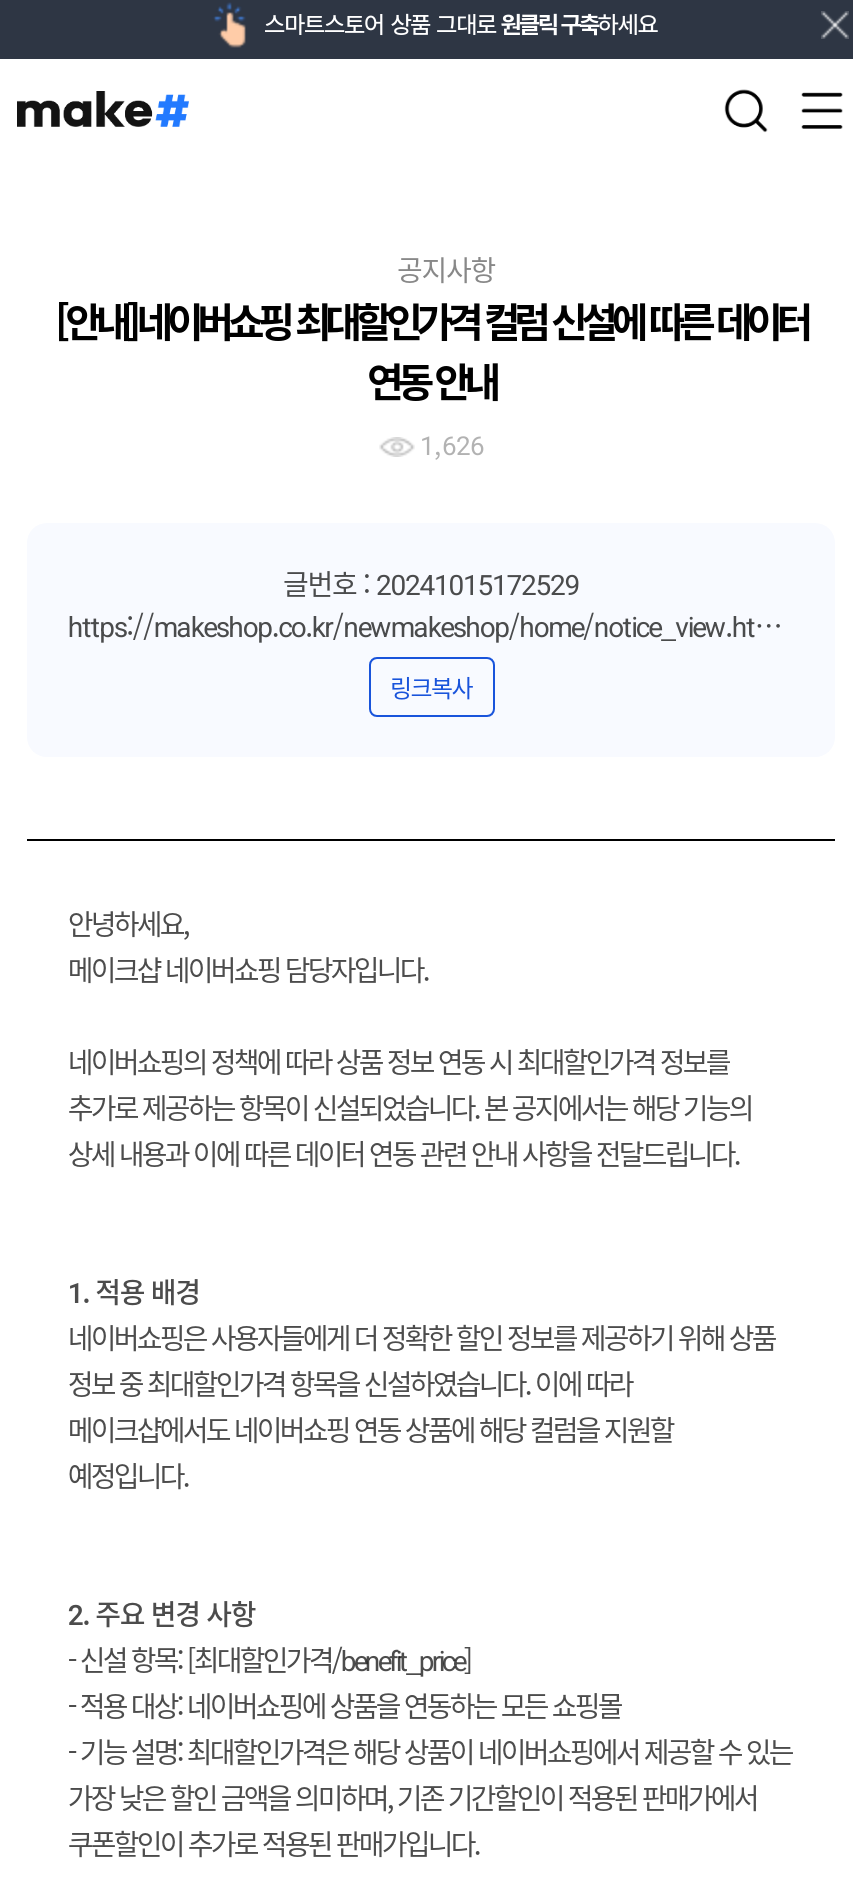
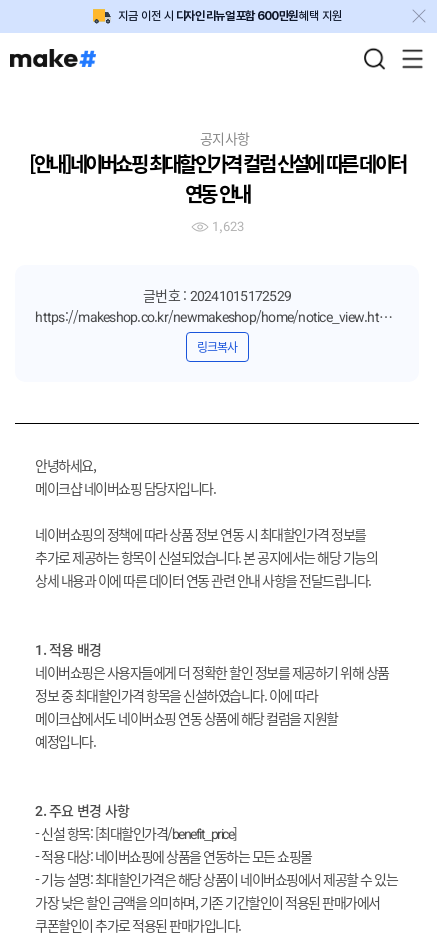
[264,10,658,38] 스마트스토어 상품 그대로 원클릭 구축하세요 -> [118,8,342,22] 지금 이전 시 디자인 리뉴얼 포함 600만원혜택 지원
[414,425,484,463] 1,626 -> [208,216,243,235] 1,623

